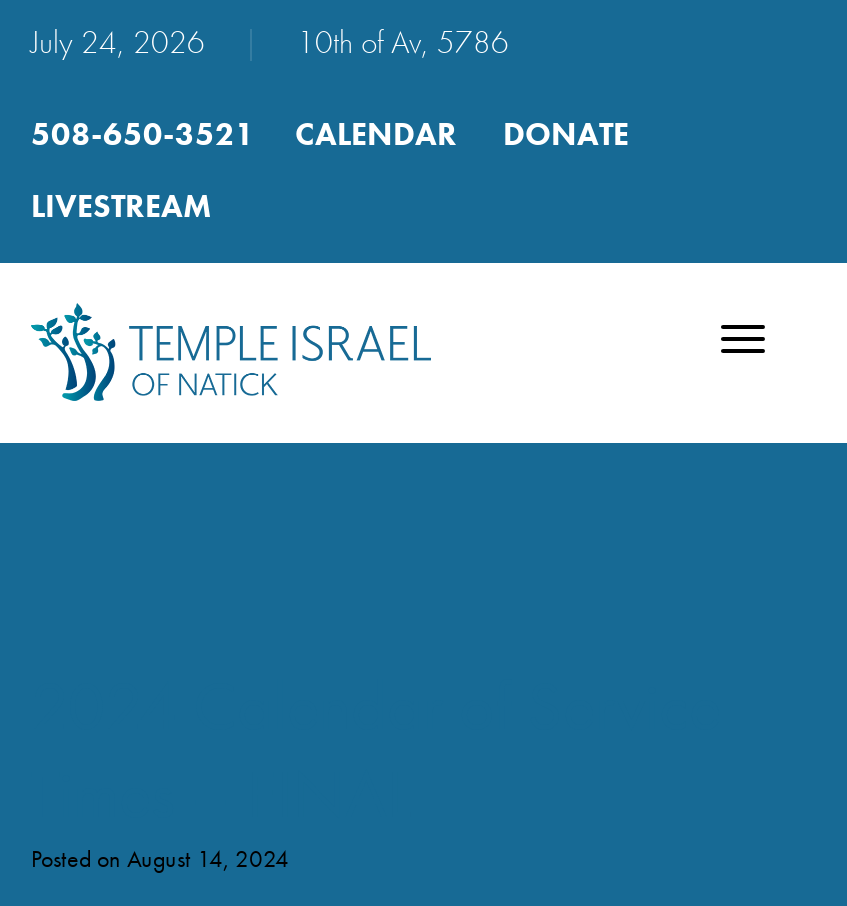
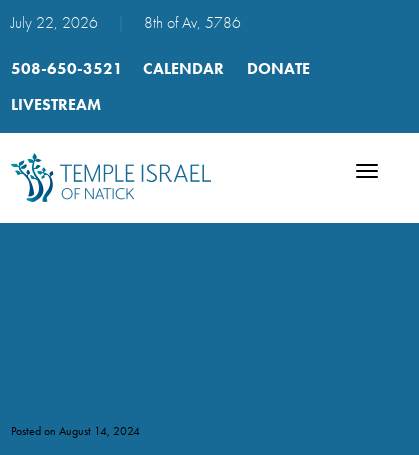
[31,21,213,63] July 24, 2026 -> [11,12,102,33] July 22, 2026
[297,21,509,63] 10th of Av, 5786 -> [144,12,241,33] 8th of Av, 5786

